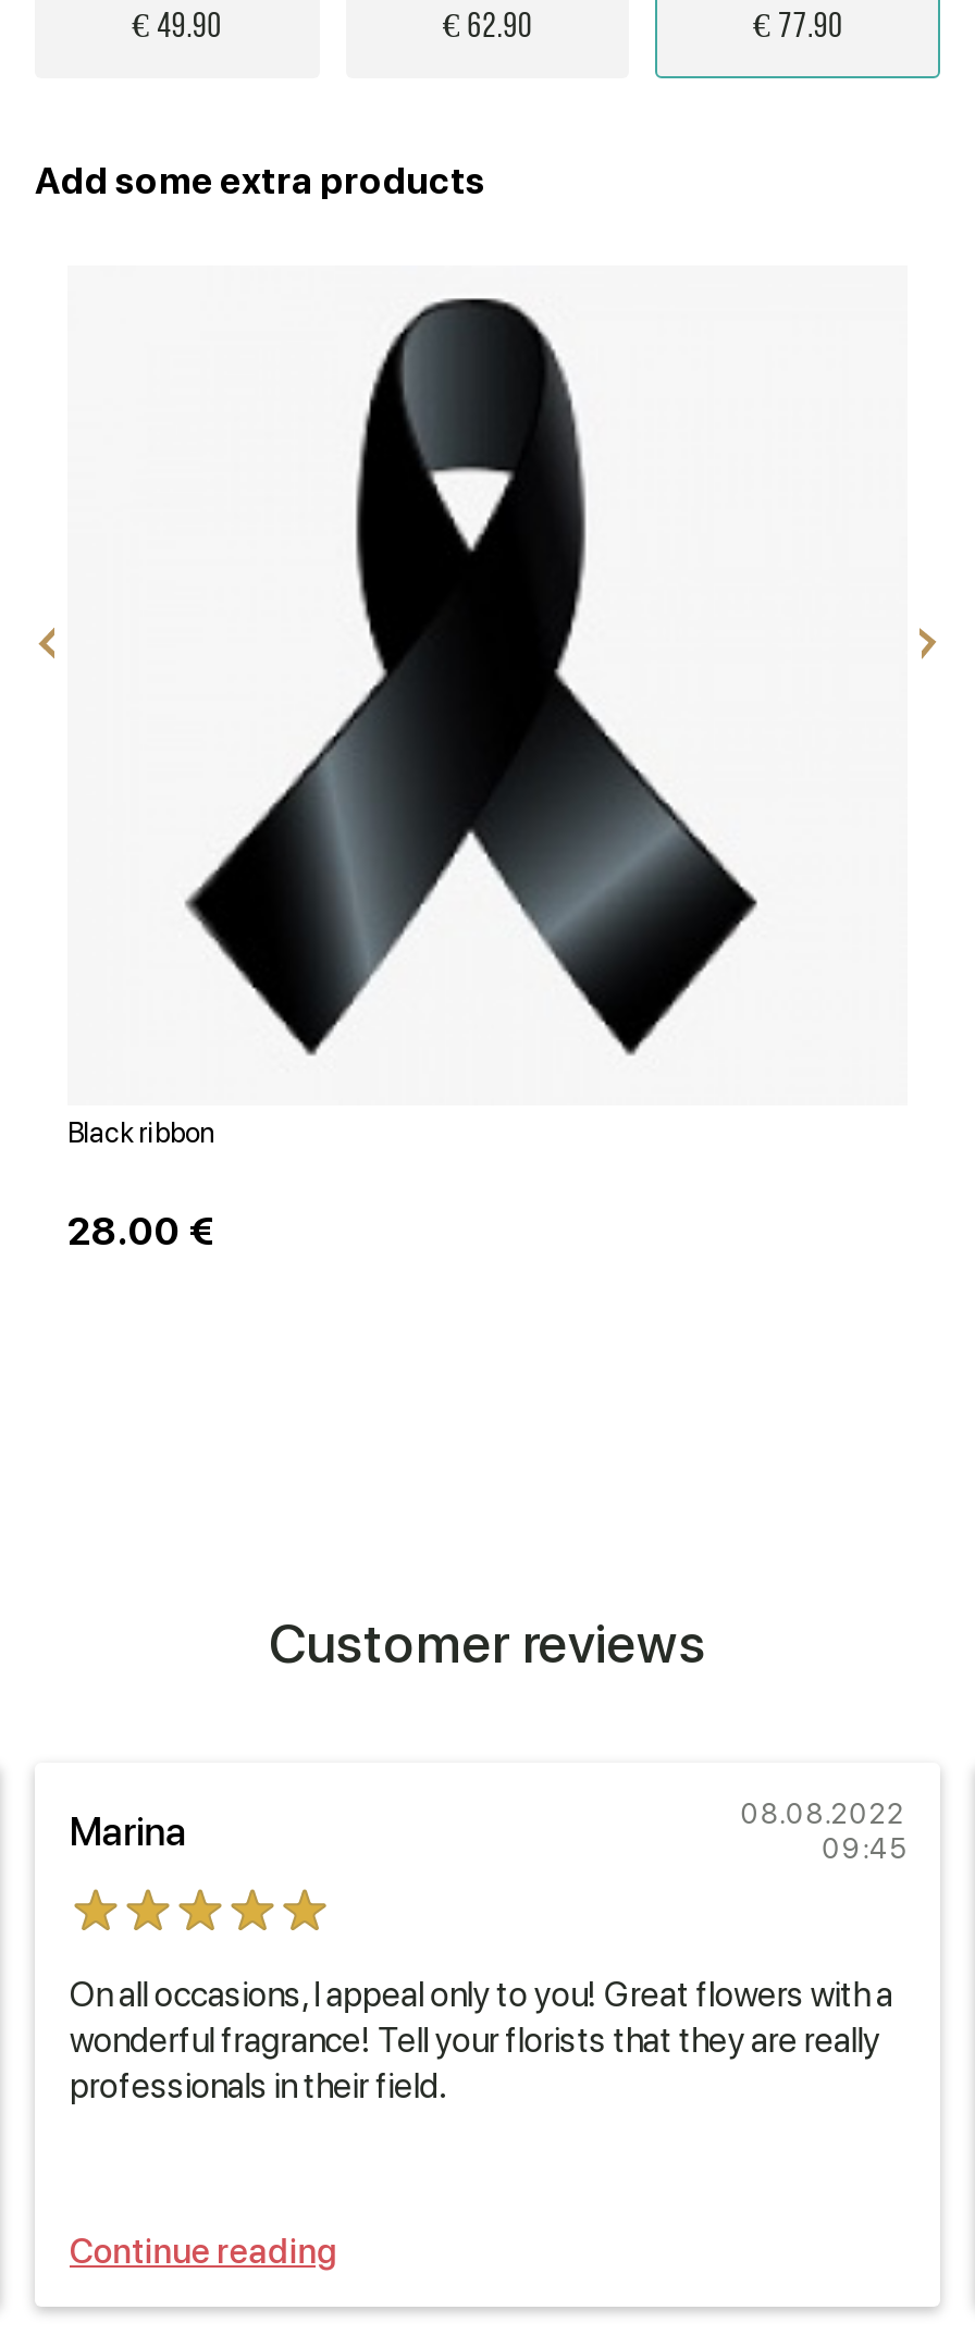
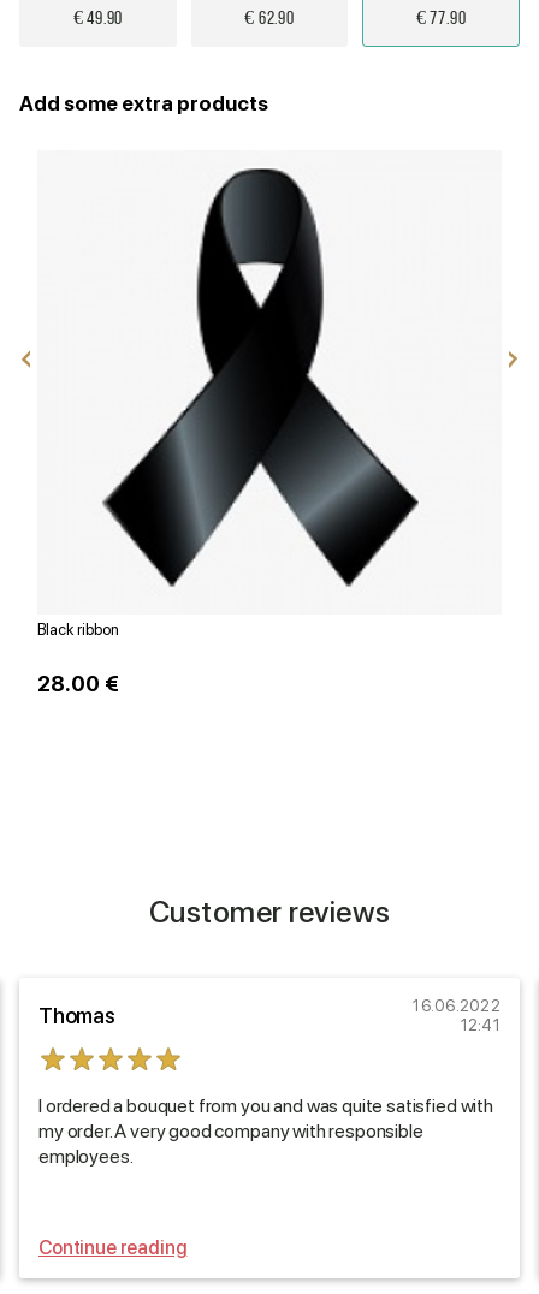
[70,1796,905,1864] Marina | 08.08.2022 | 09:45 -> [38,996,500,1034] Thomas | 16.06.2022 | 12:41
[70,1973,893,2105] On all occasions, I appeal only to you! Great flowers with a | wonderful fragrance! Tell your florists that they are really | professionals in their field. -> [38,1094,493,1167] I ordered a bouquet from you and was quite satisfied with | my order. A very good company with responsible | employees.

